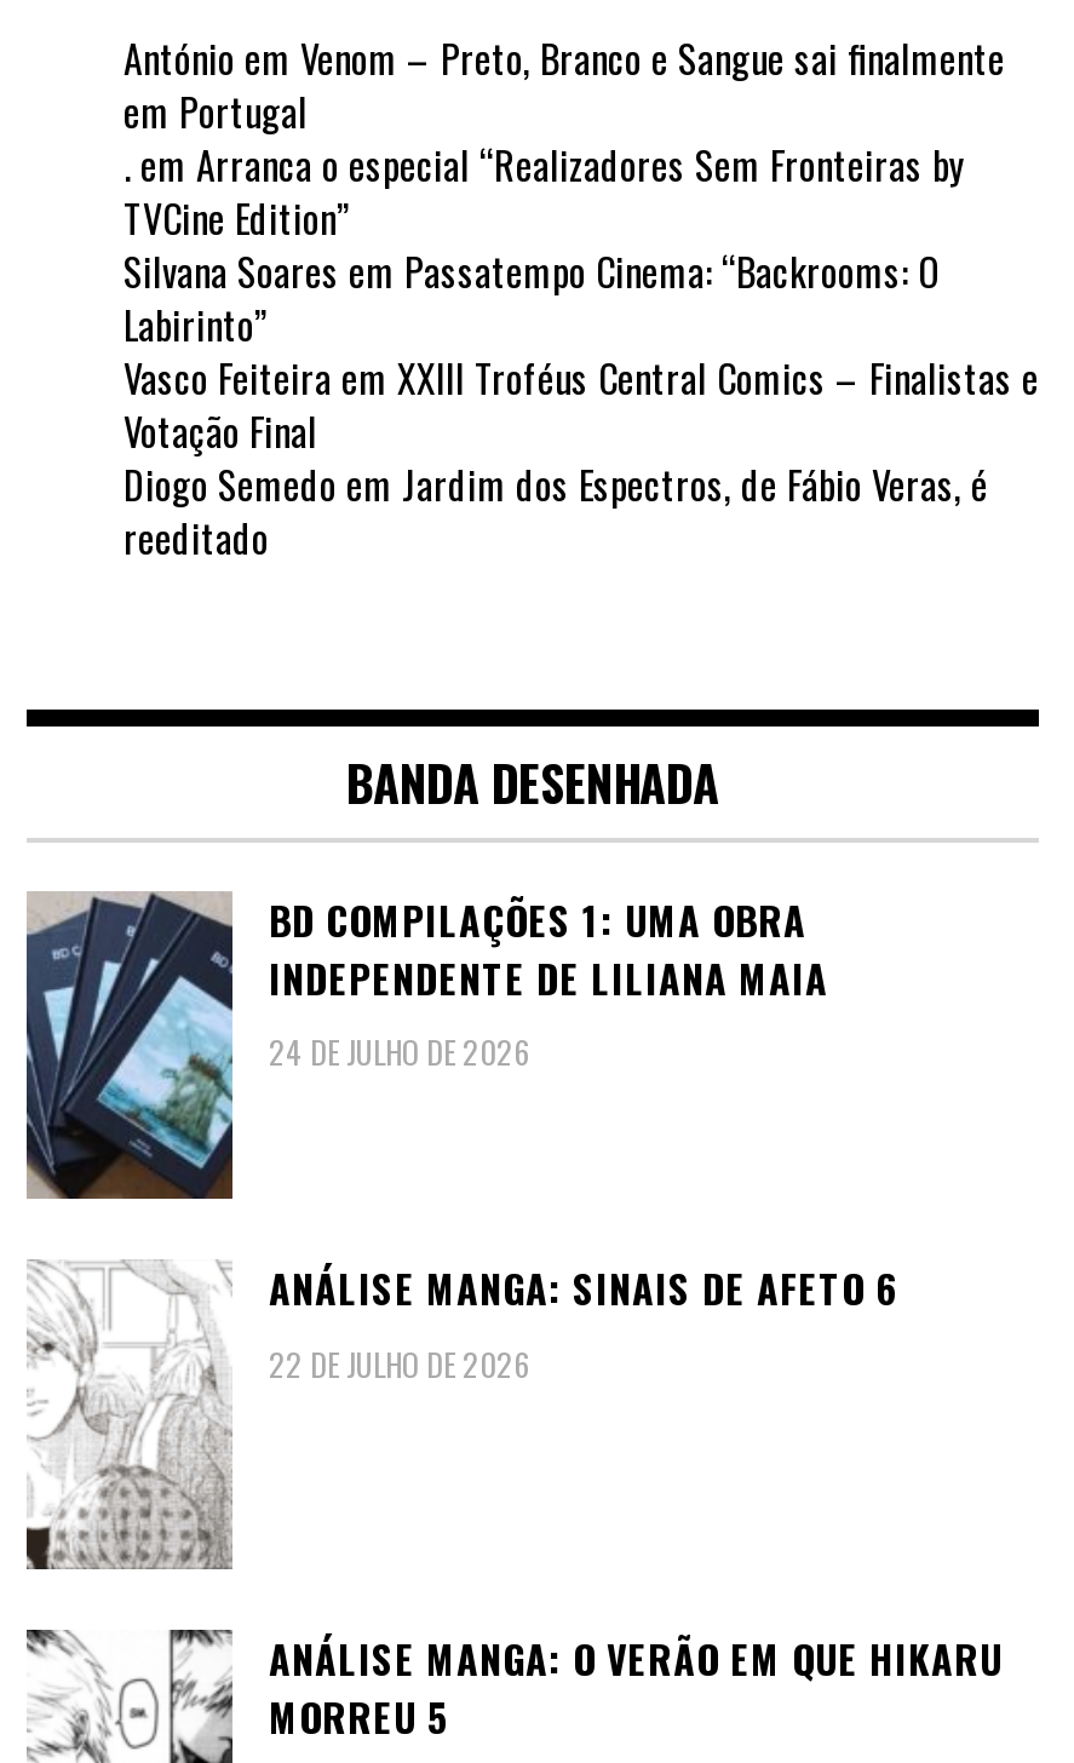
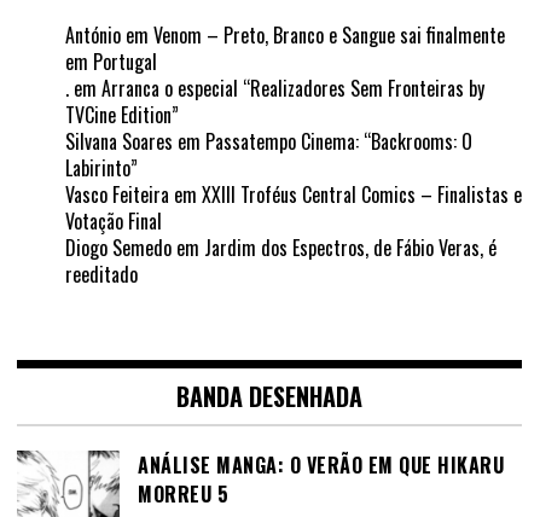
[24,891,828,1201] [image] | BD COMPILAÇÕES 1: UMA OBRA | INDEPENDENTE DE LILIANA MAIA | 24 DE JULHO DE 2026 -> none
[24,1260,898,1572] [image] | ANÁLISE MANGA: SINAIS DE AFETO 6 | 22 DE JULHO DE 2026 -> none

